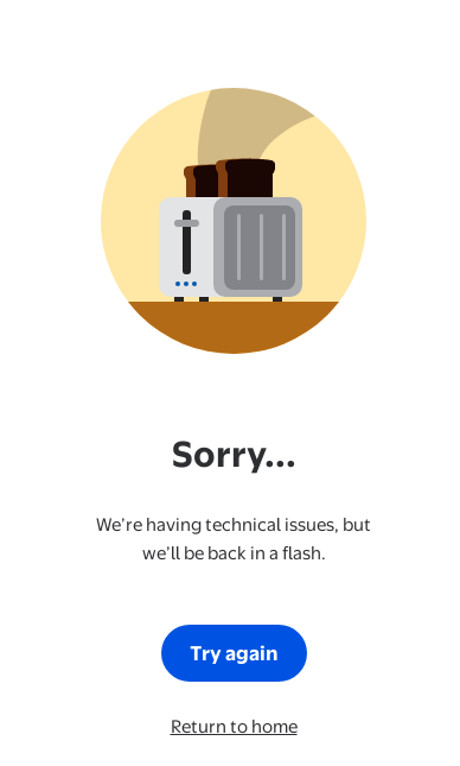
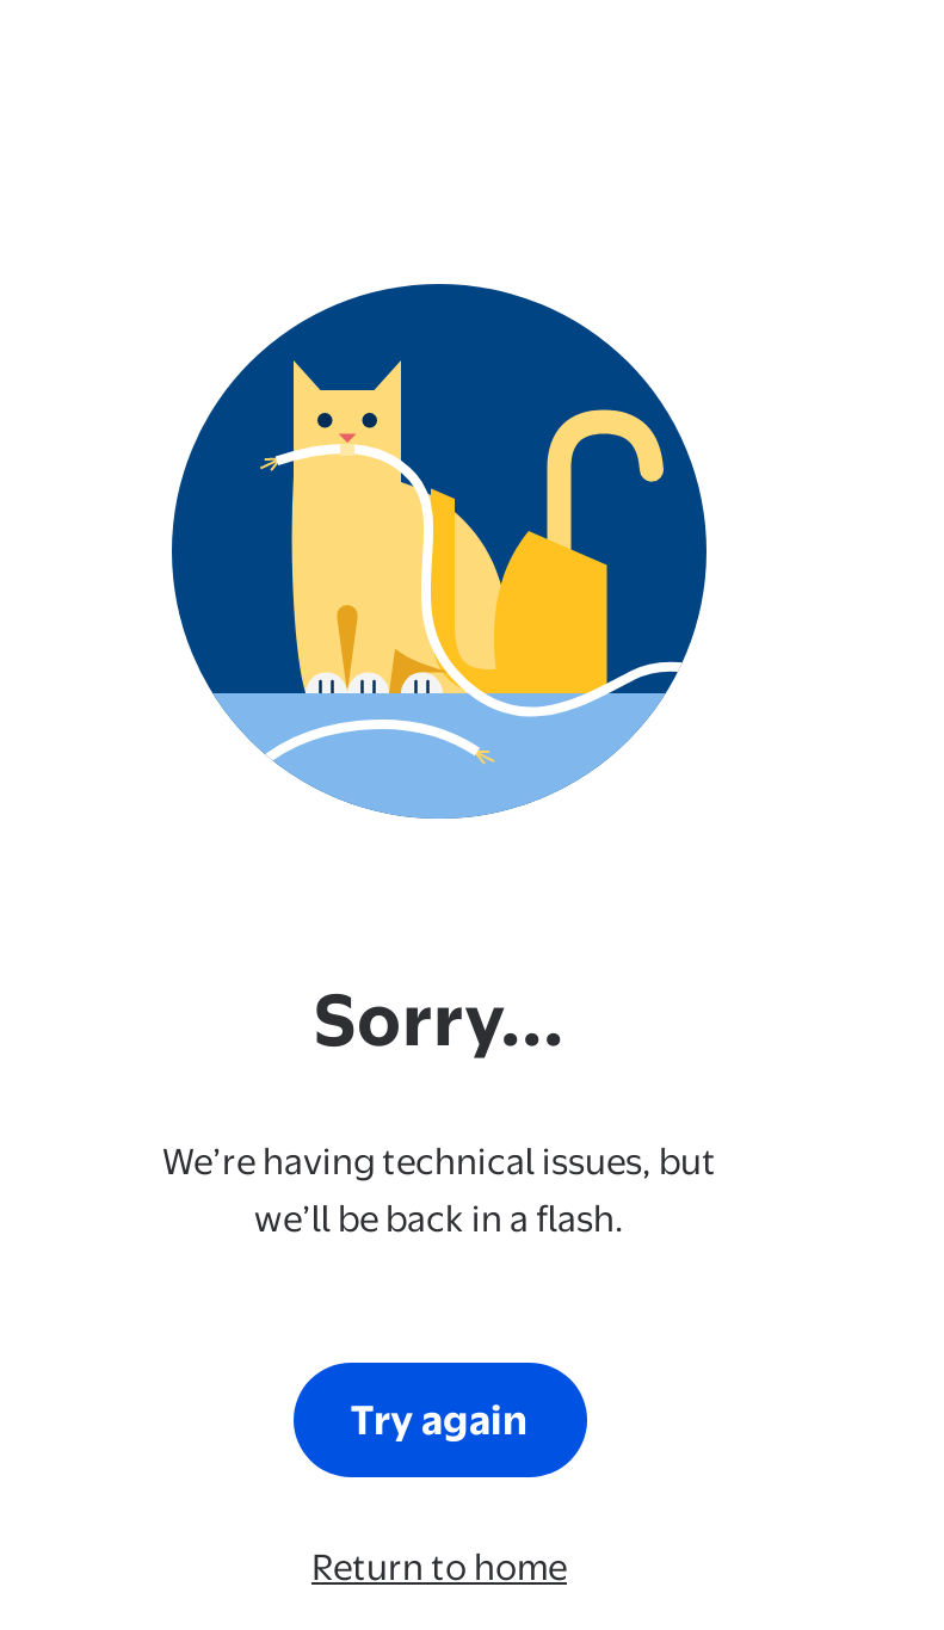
[101,88,366,355] [image] -> [169,282,709,821] [image]

